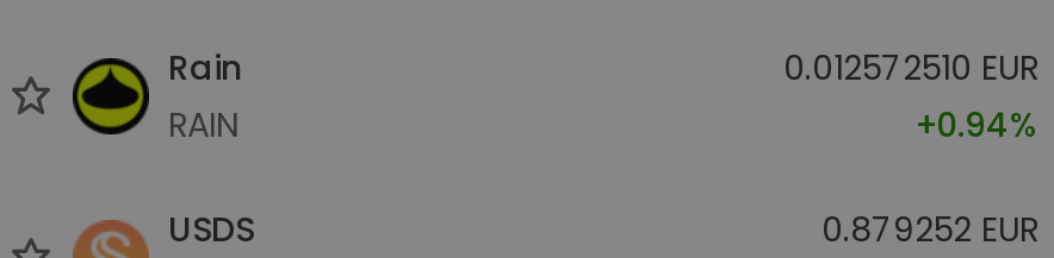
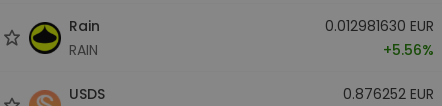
[783,43,1038,90] 0.012572510 EUR -> [325,15,434,35] 0.012981630 EUR
[914,100,1038,147] +0.94% -> [383,39,434,59] +5.56%
[821,204,1038,252] 0.879252 EUR -> [343,83,434,103] 0.876252 EUR

